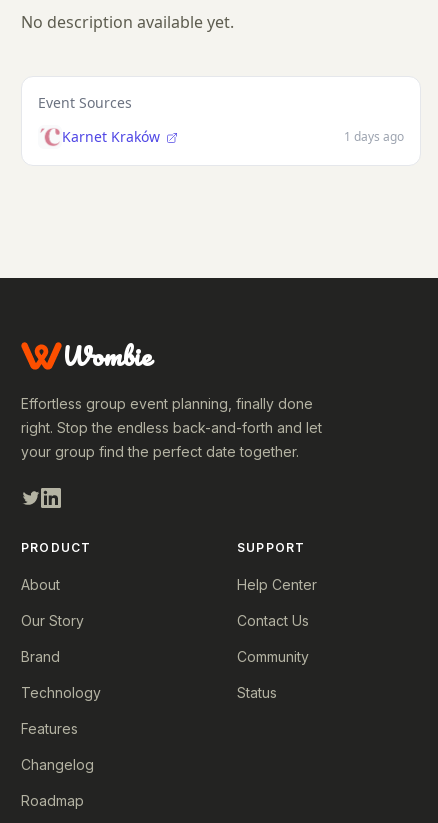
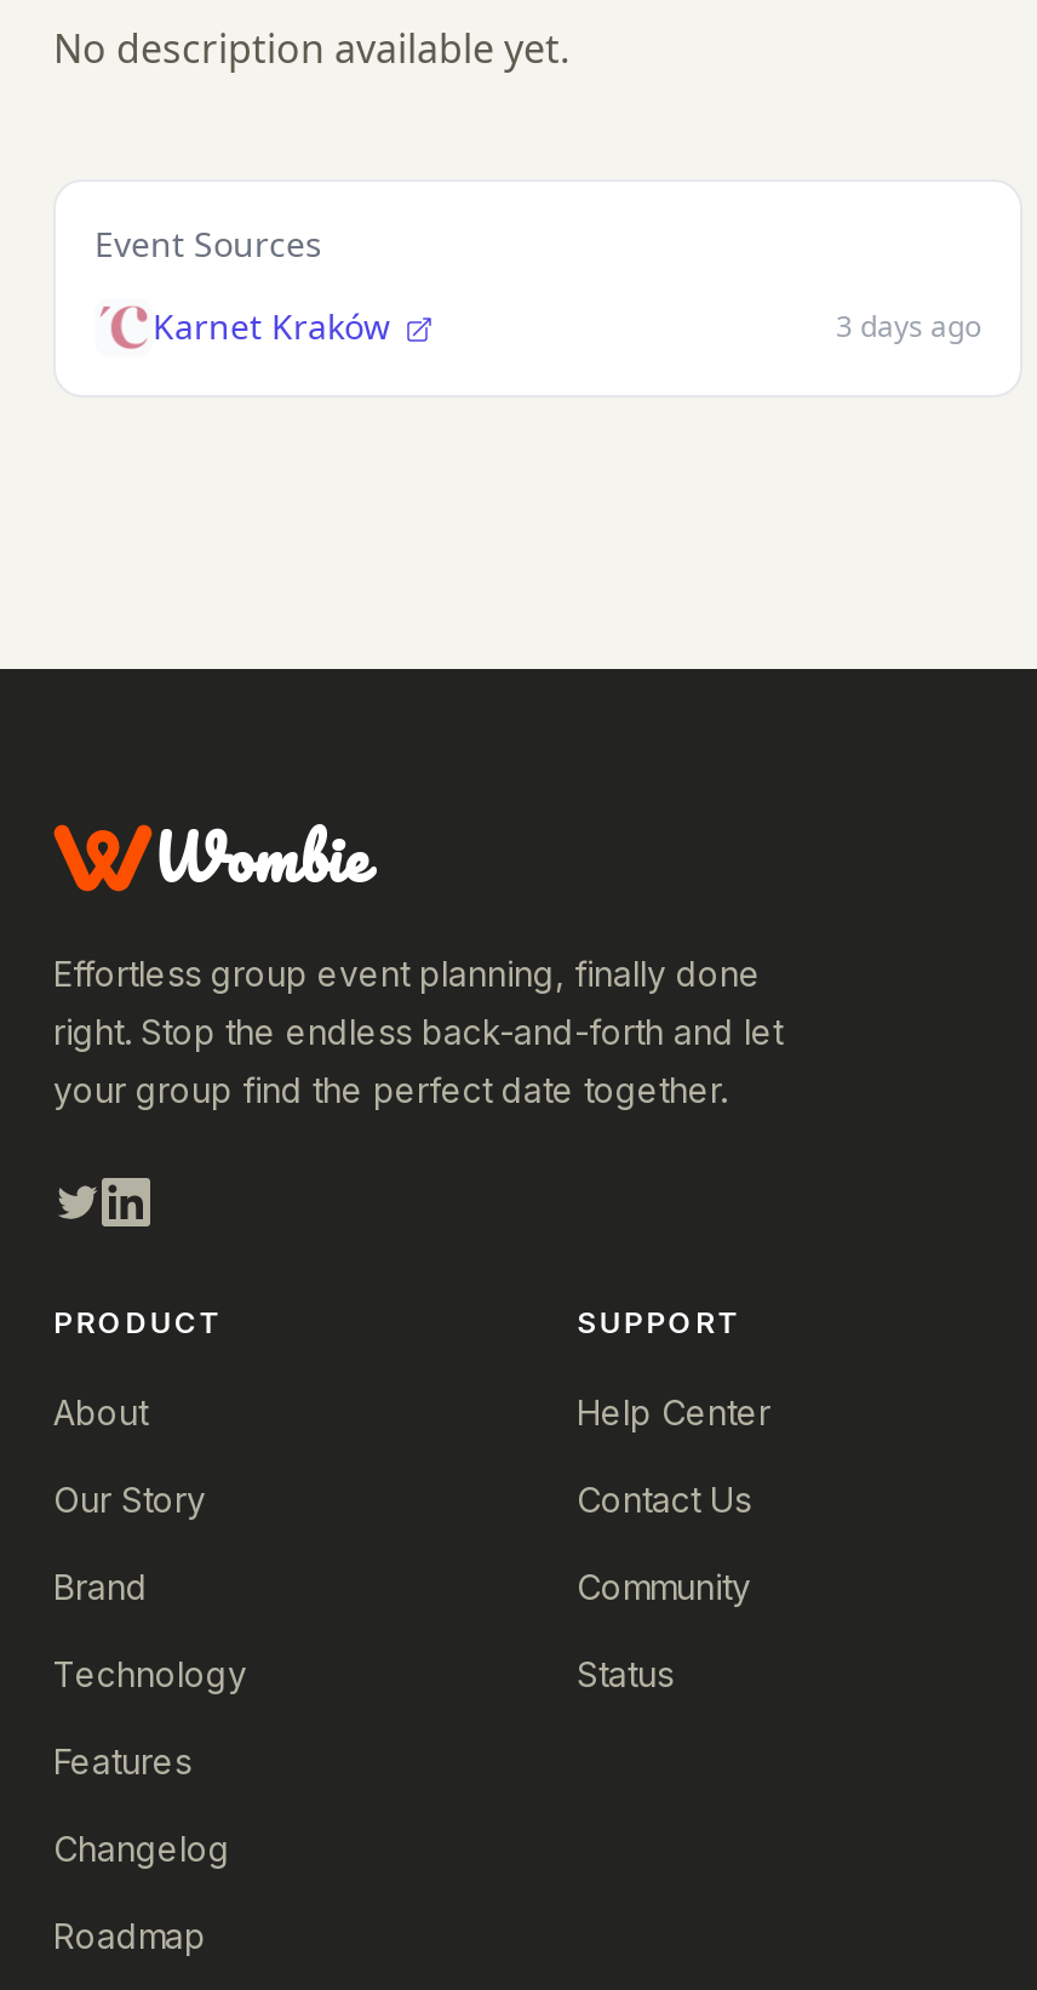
[344,128,404,145] 1 days ago -> [836,305,981,347] 3 days ago

